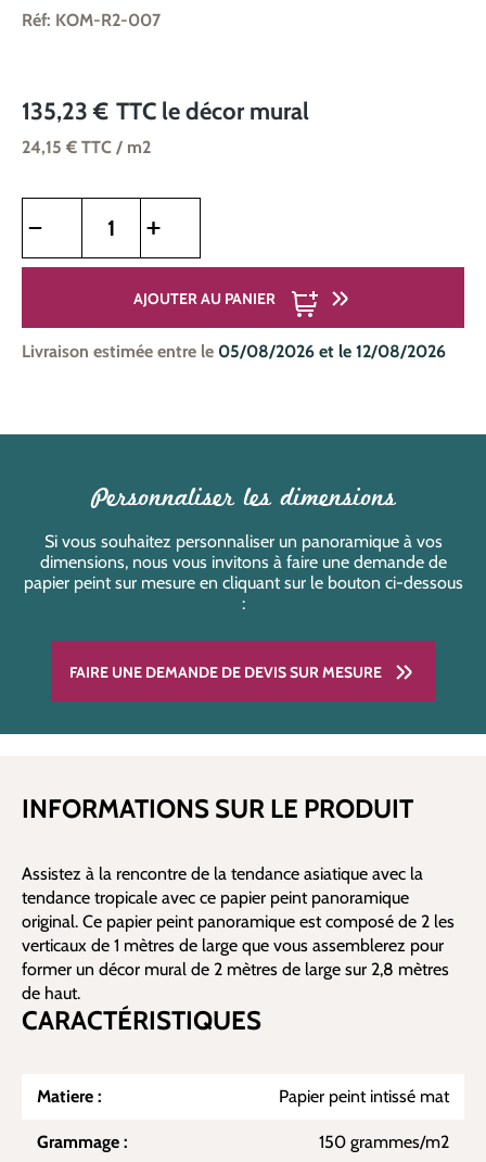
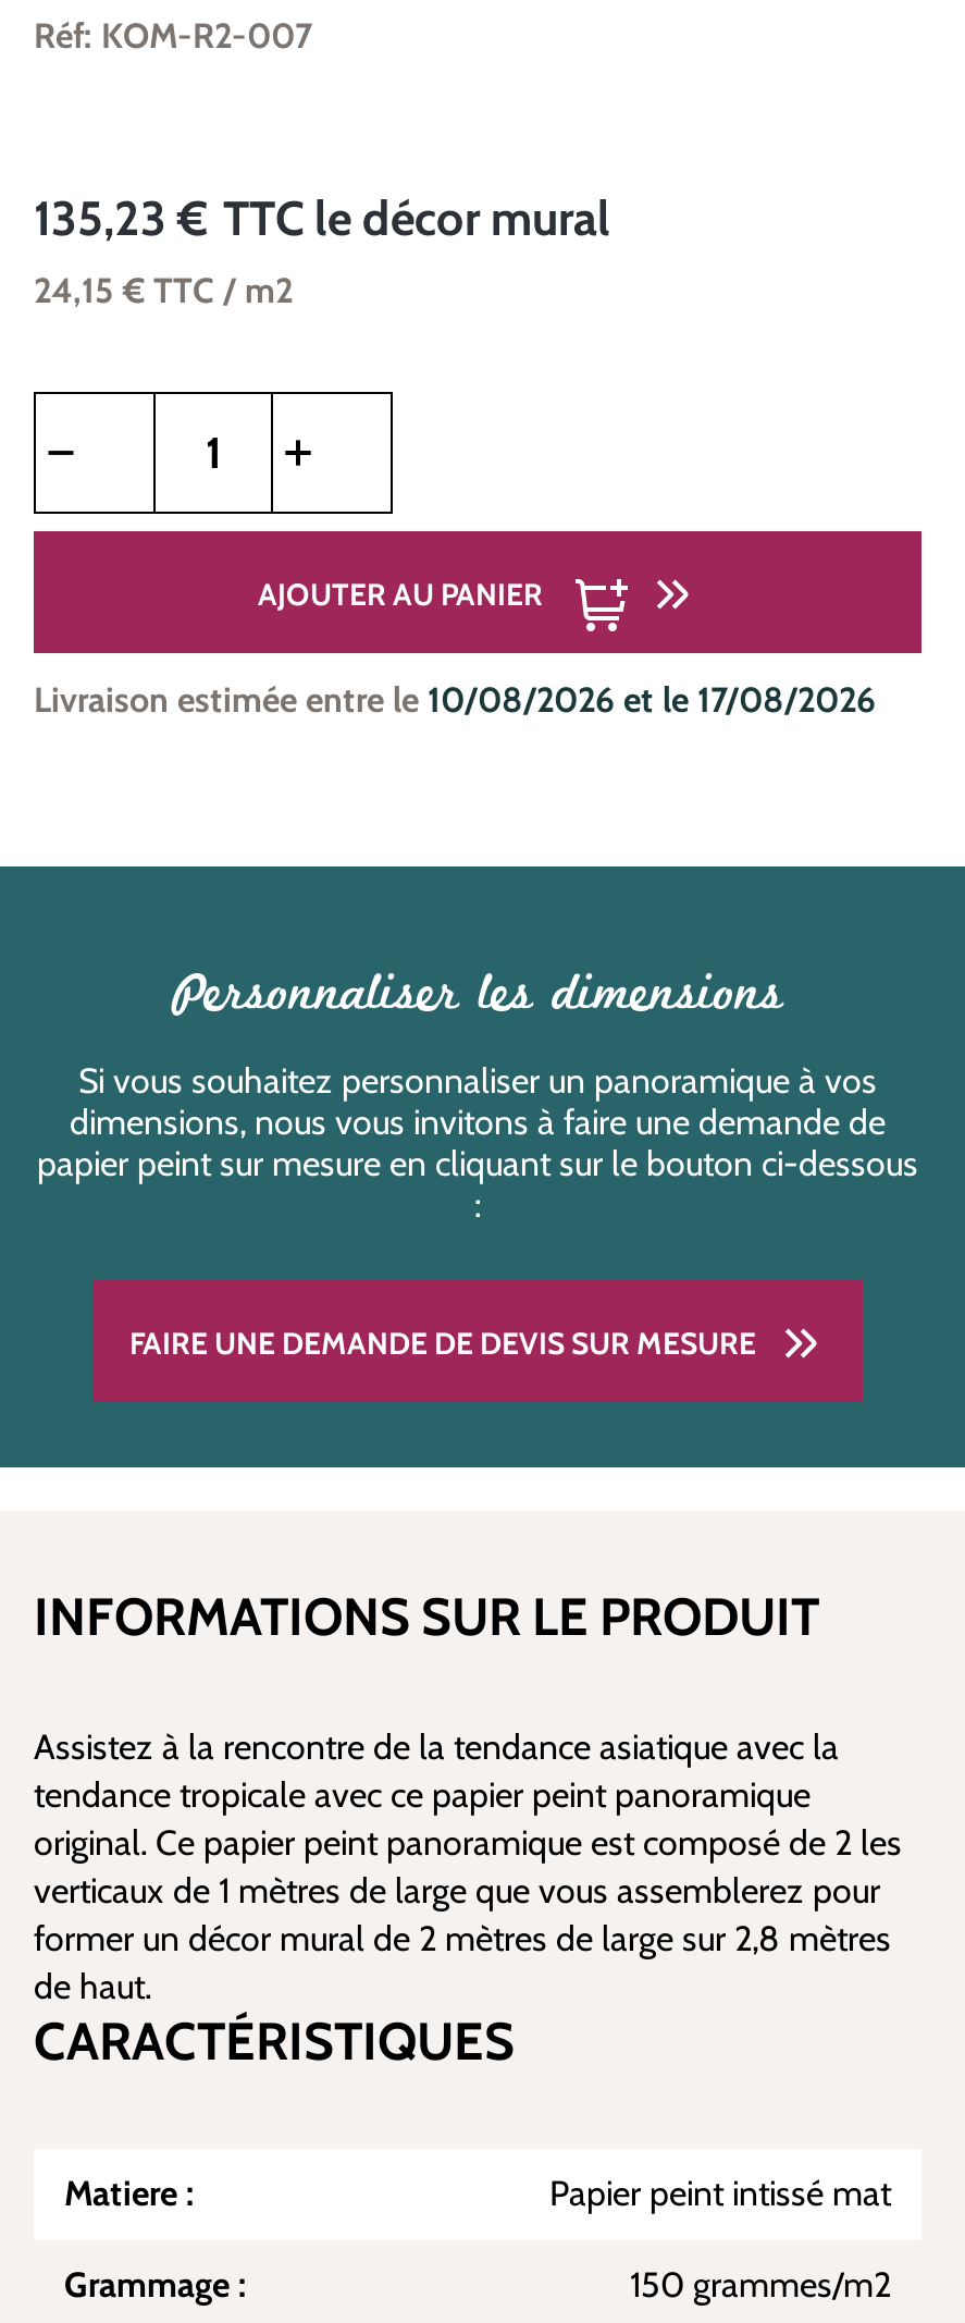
[22,341,446,362] Livraison estimée entre le 05/08/2026 et le 12/08/2026 -> [34,679,876,721] Livraison estimée entre le 10/08/2026 et le 17/08/2026

